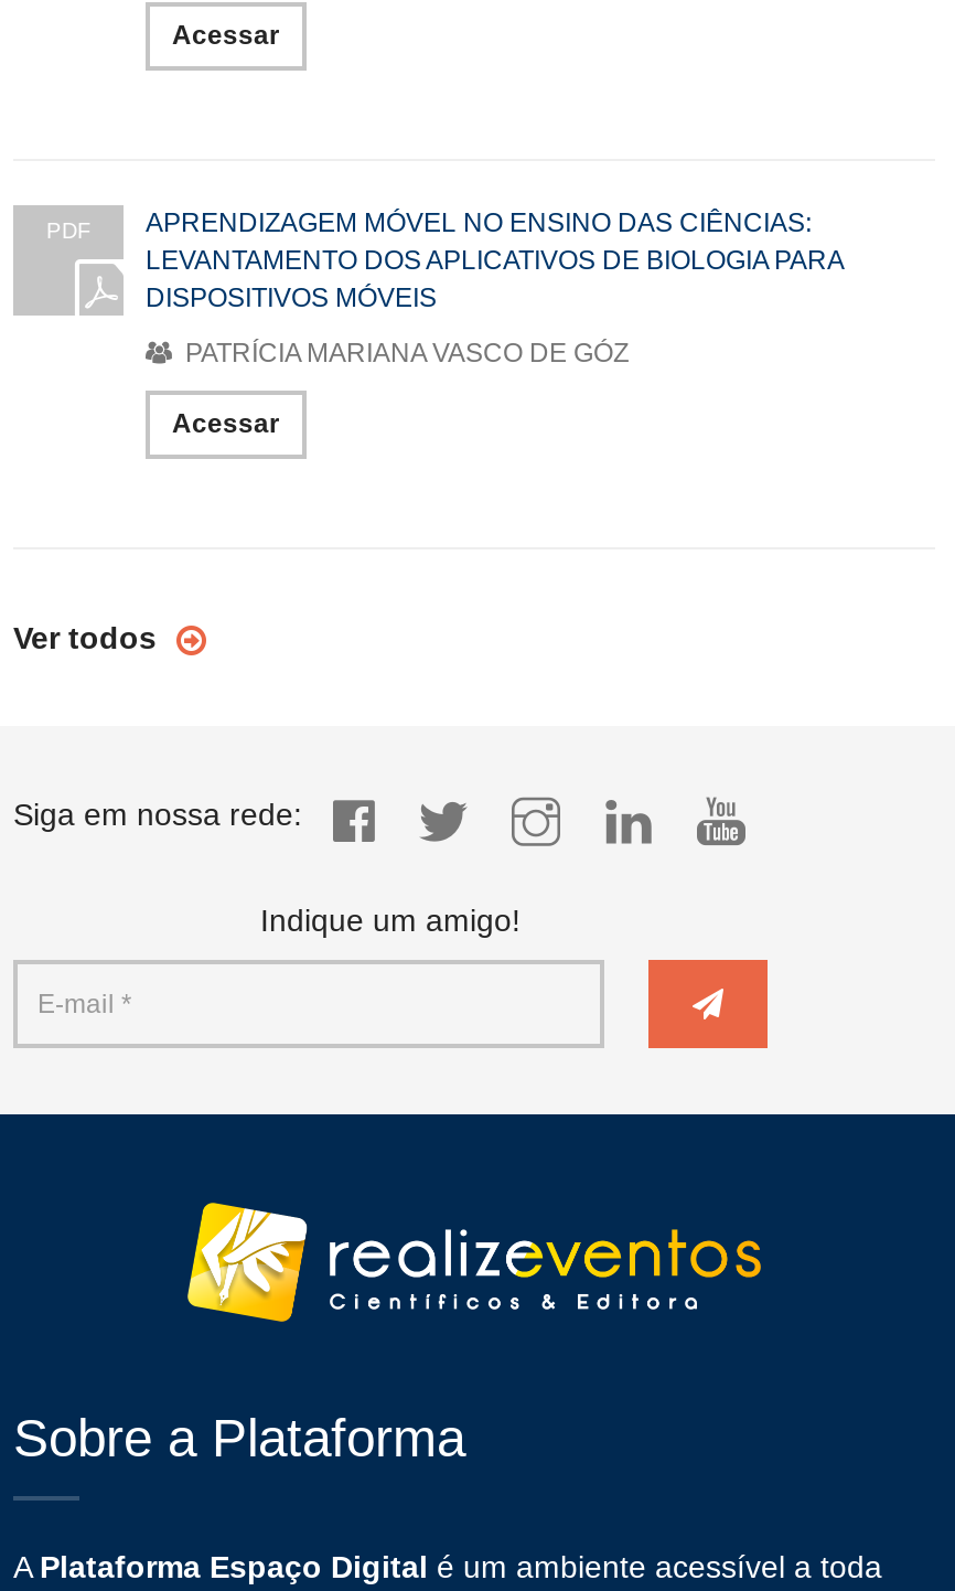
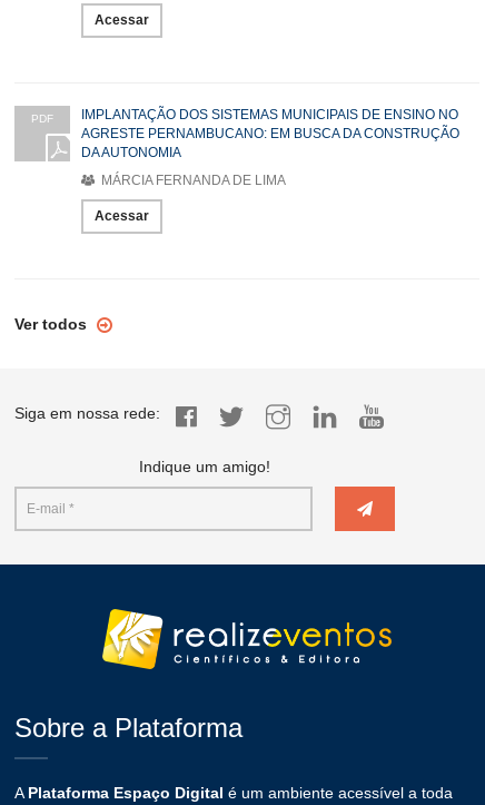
[146,207,843,313] APRENDIZAGEM MÓVEL NO ENSINO DAS CIÊNCIAS: | LEVANTAMENTO DOS APLICATIVOS DE BIOLOGIA PARA | DISPOSITIVOS MÓVEIS -> [81,107,459,160] IMPLANTAÇÃO DOS SISTEMAS MUNICIPAIS DE ENSINO NO | AGRESTE PERNAMBUCANO: EM BUSCA DA CONSTRUÇÃO | DA AUTONOMIA
[179,337,629,368] PATRÍCIA MARIANA VASCO DE GÓZ -> [98,172,286,188] MÁRCIA FERNANDA DE LIMA

